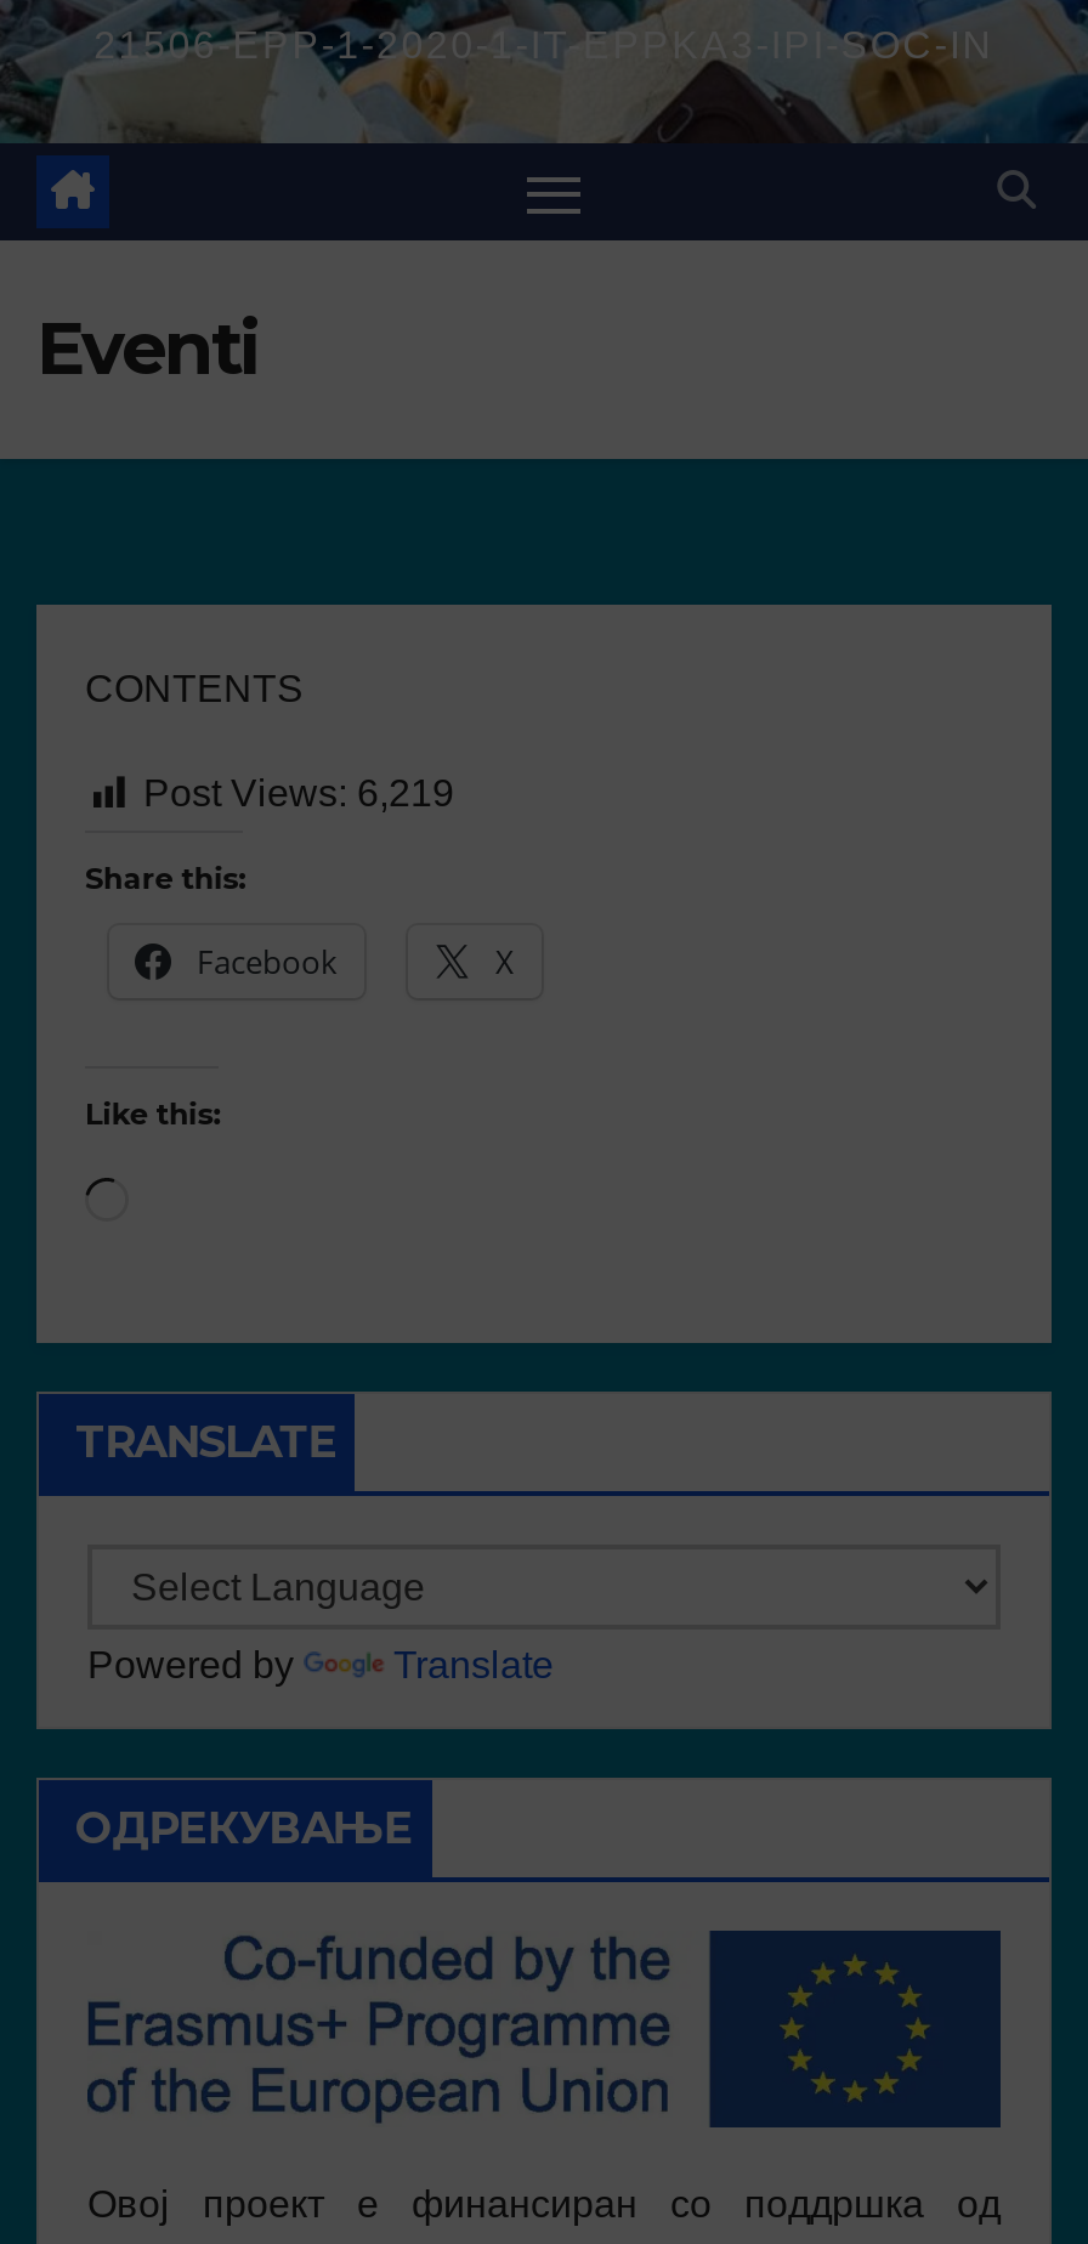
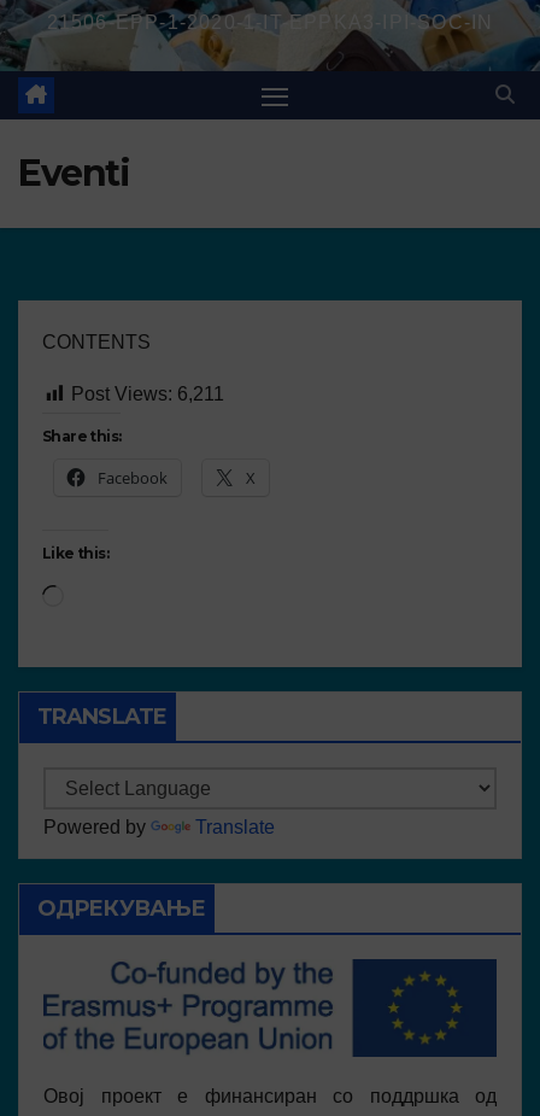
[143,773,454,814] Post Views: 6,219 -> [71,384,224,404] Post Views: 6,211

